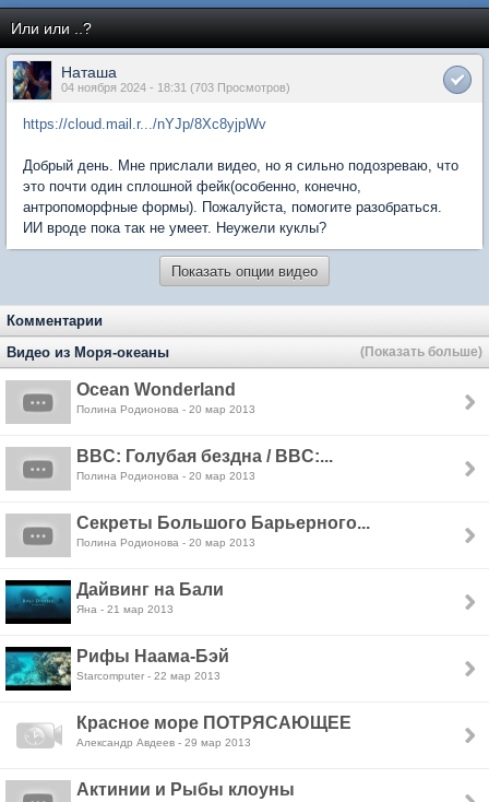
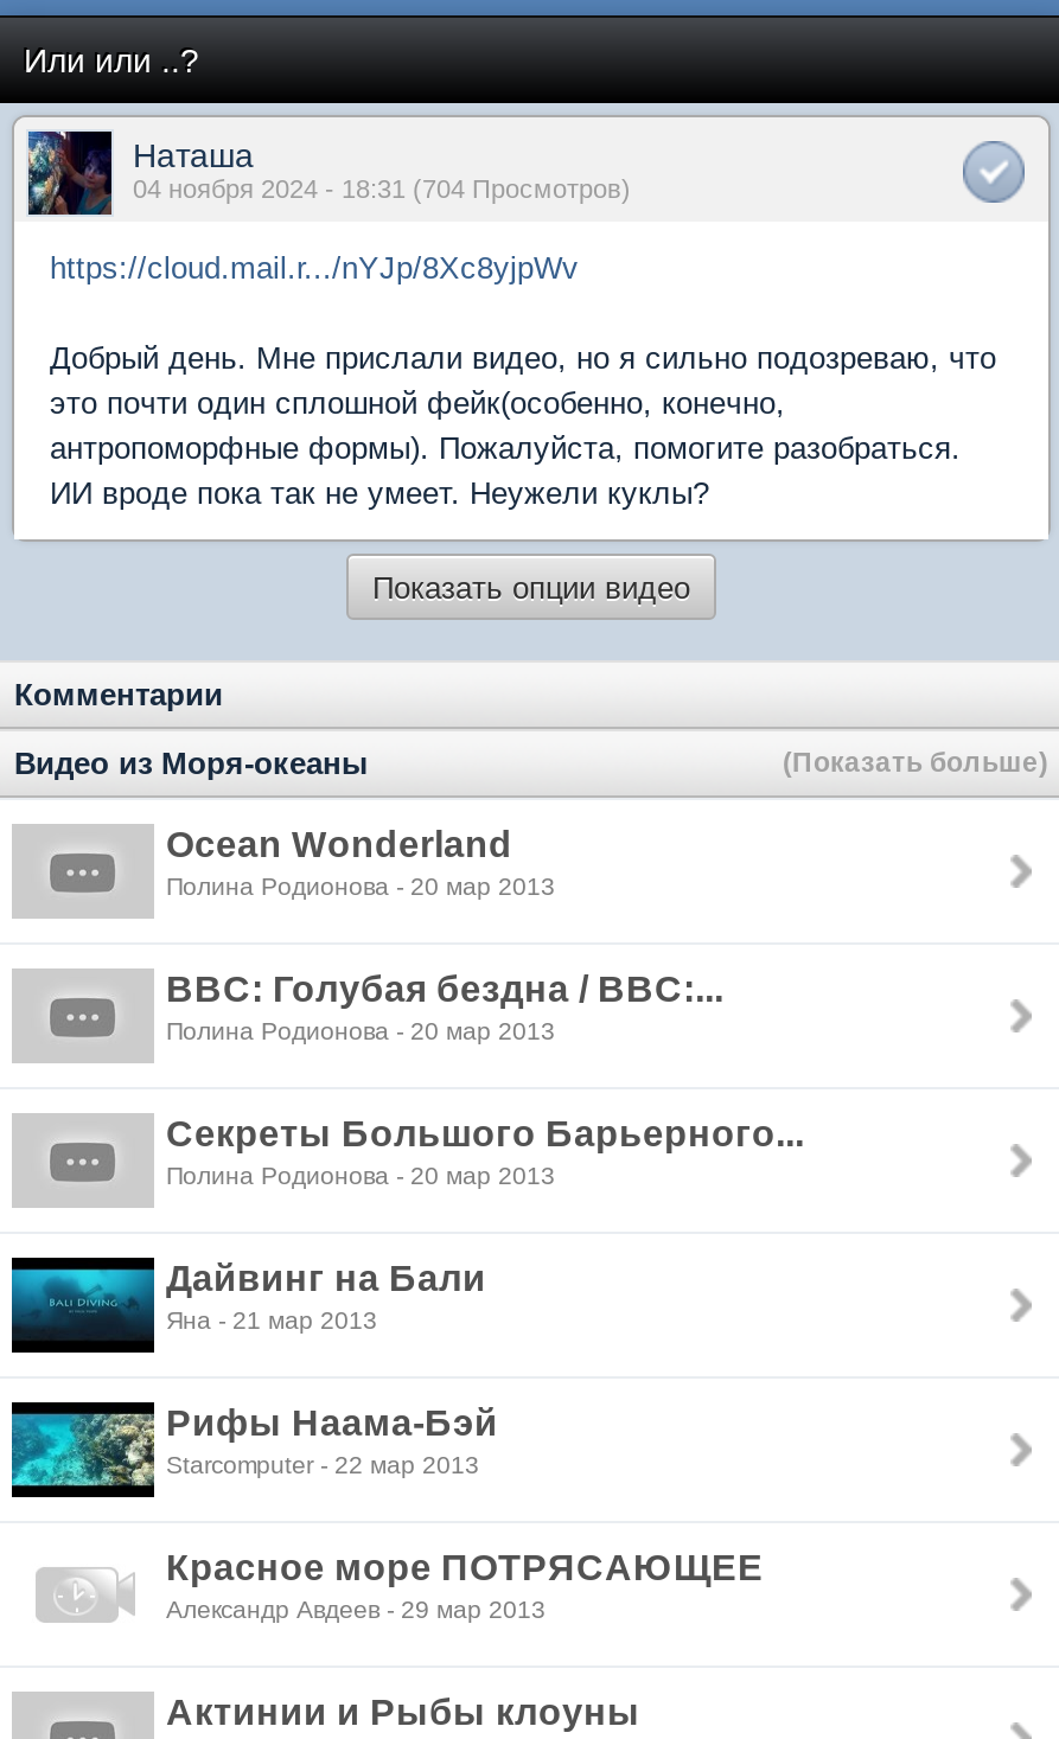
[61,81,290,94] 04 ноября 2024 - 18:31 (703 Просмотров) -> [133,174,631,203] 04 ноября 2024 - 18:31 (704 Просмотров)

